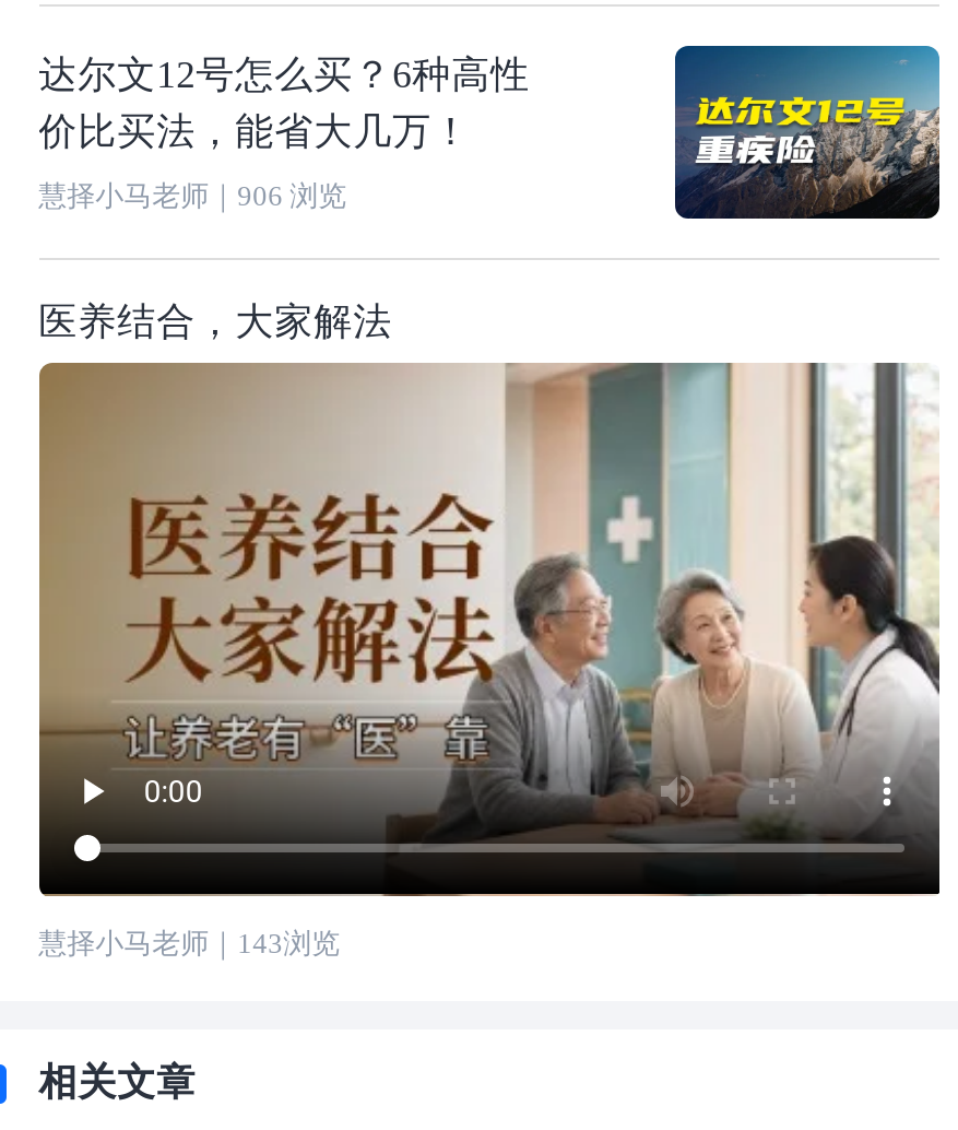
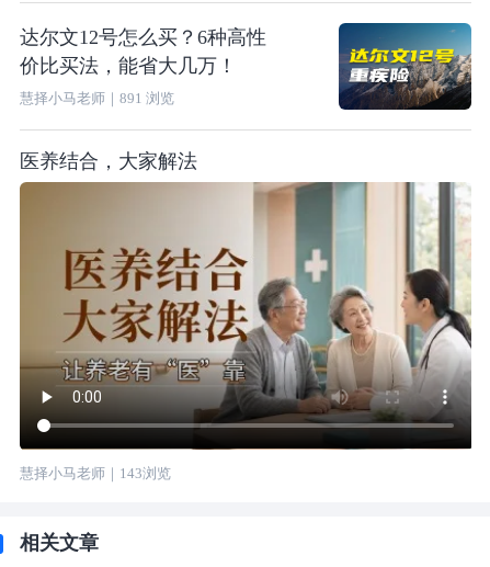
[39,179,347,211] 慧择小马老师｜906浏览 -> [19,90,174,106] 慧择小马老师｜891浏览

